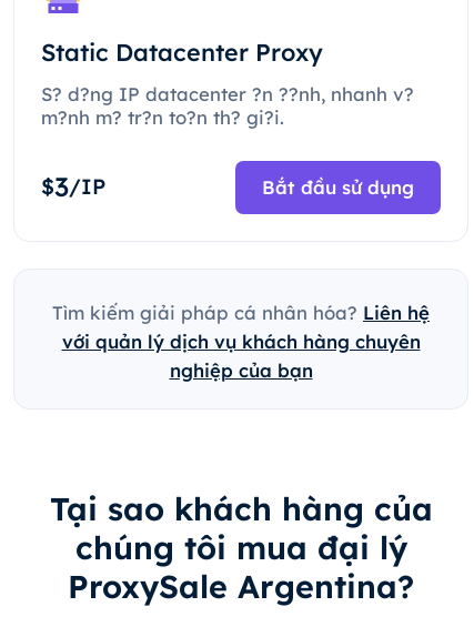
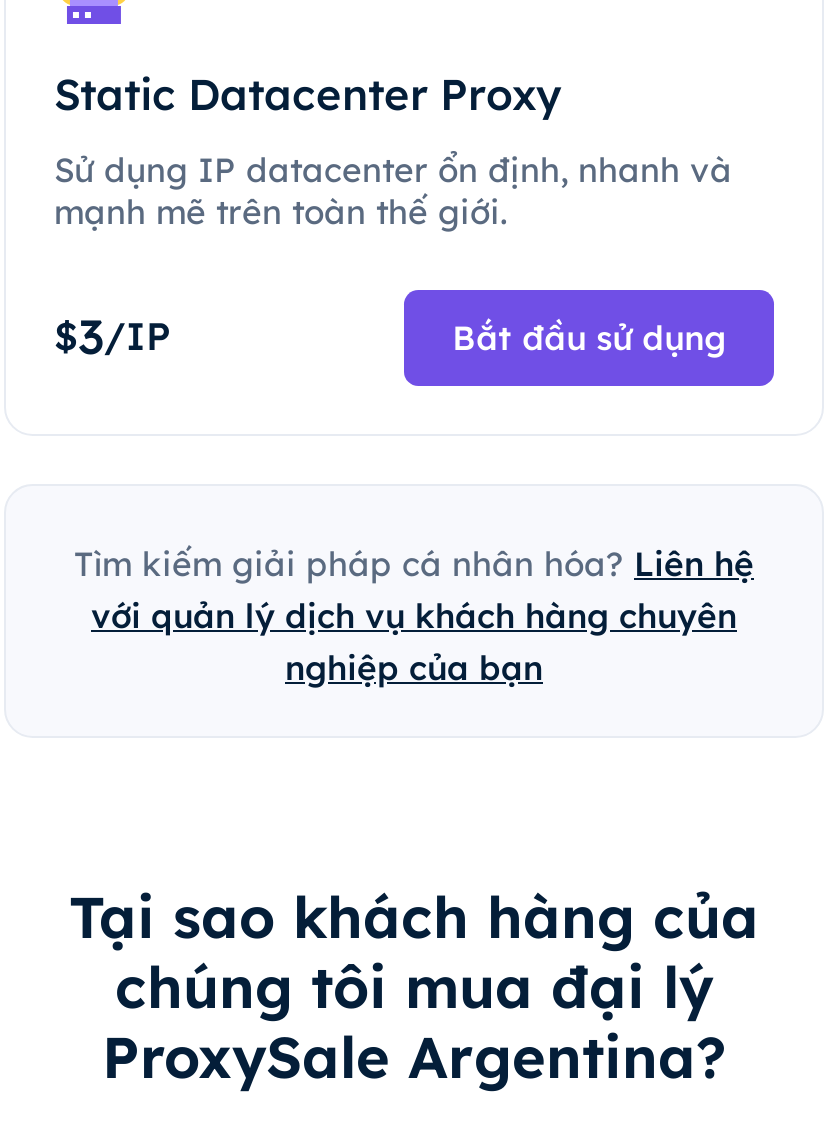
[41,82,414,129] S? d?ng IP datacenter ?n ??nh, nhanh v? | m?nh m? tr?n to?n th? gi?i. -> [54,149,732,233] Sử dụng IP datacenter ổn định, nhanh và | mạnh mẽ trên toàn thế giới.

